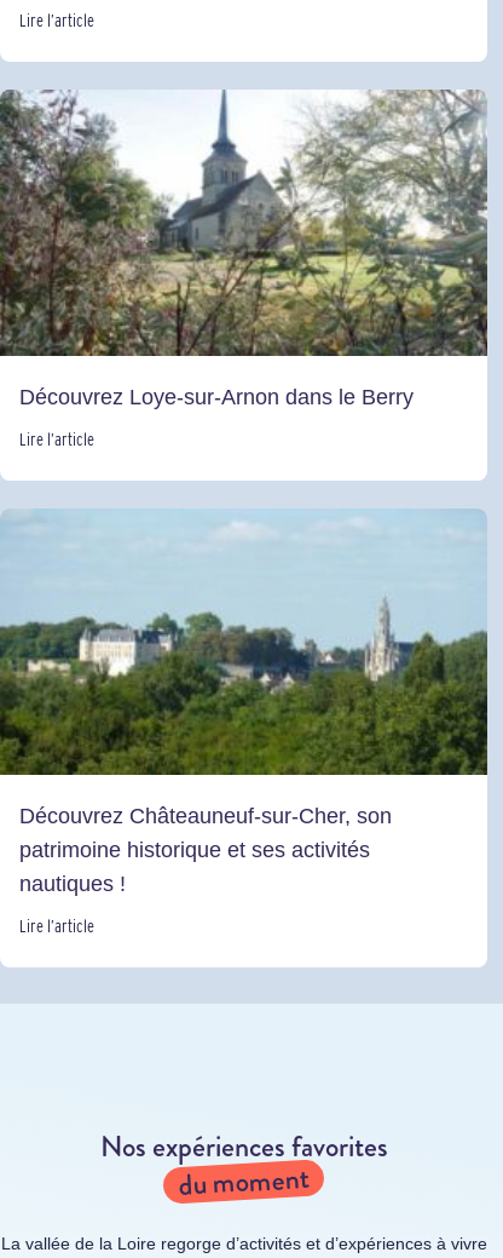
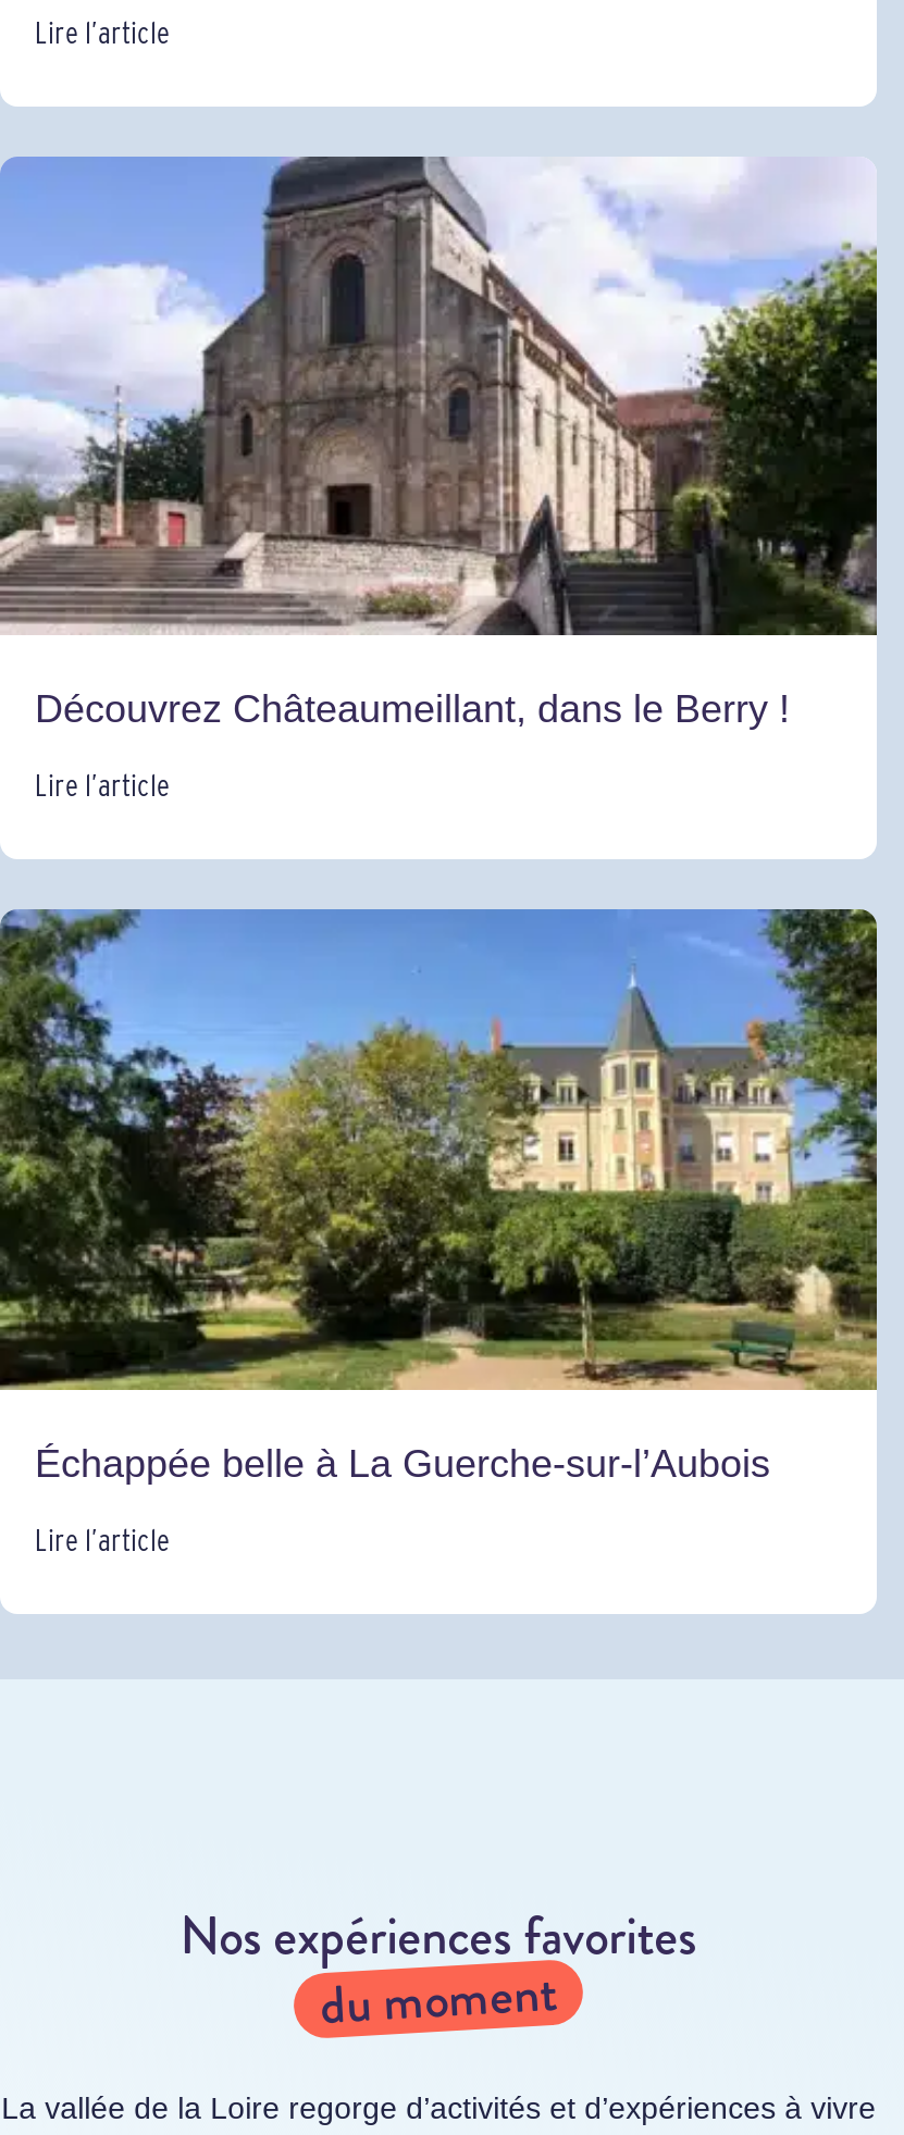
[4,88,488,410] [image] | Découvrez Loye-sur-Arnon dans le Berry -> [7,153,879,732] [image] | Découvrez Châteaumeillant, dans le Berry !
[4,510,487,896] [image] | Découvrez Châteauneuf-sur-Cher, son | patrimoine historique et ses activités | nautiques ! -> [7,908,879,1485] [image] | Échappée belle à La Guerche-sur-l’Aubois

